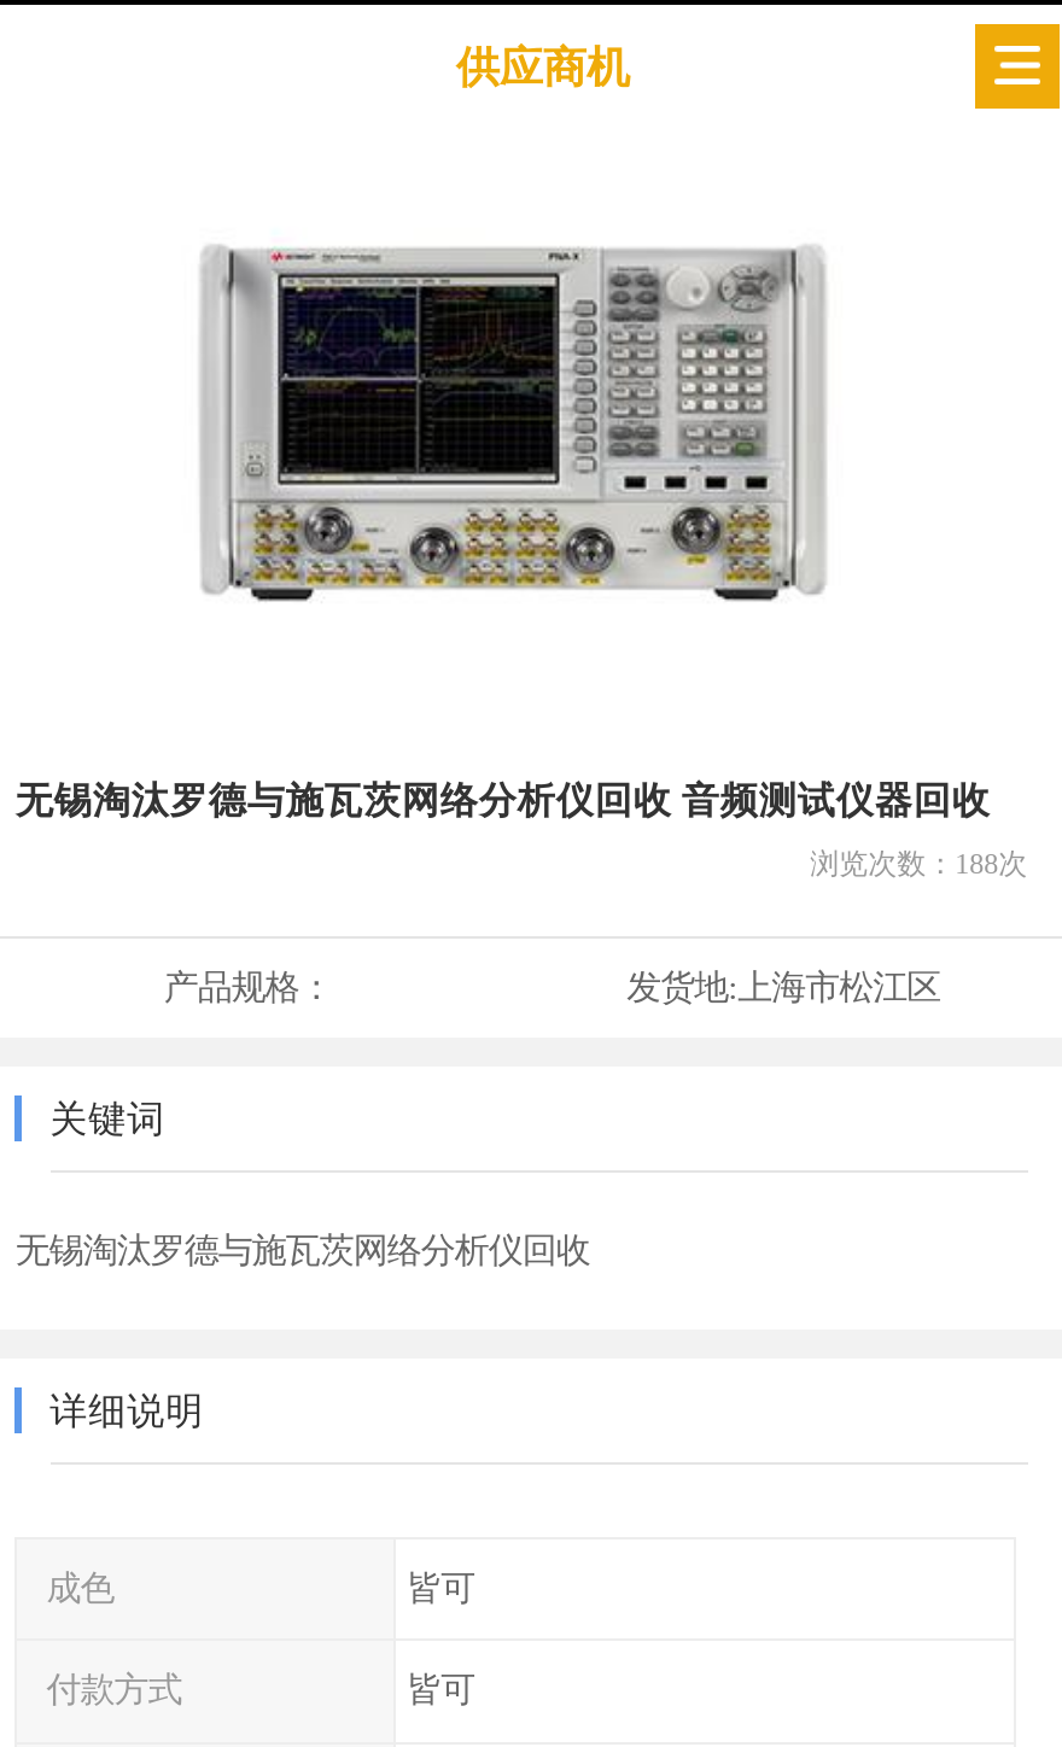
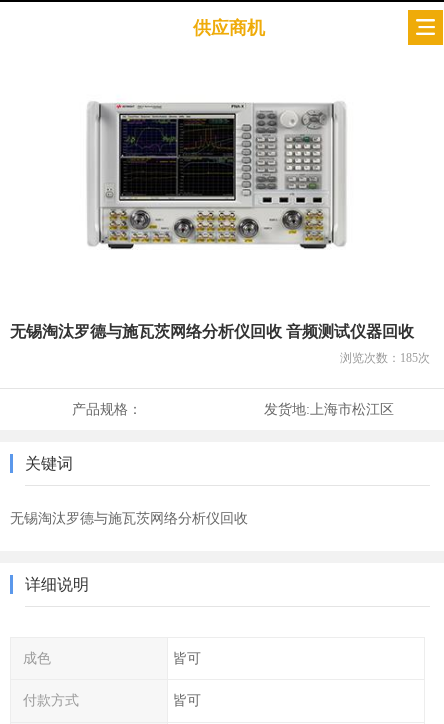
[810,846,1027,880] 浏览次数：188次 -> [340,351,430,365] 浏览次数：185次

